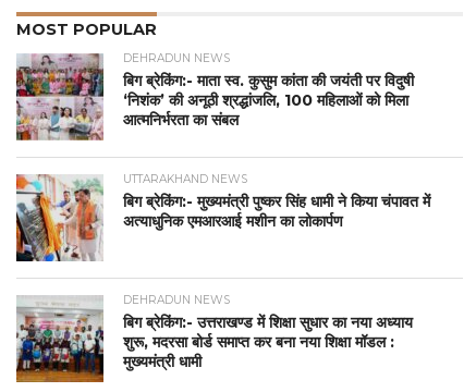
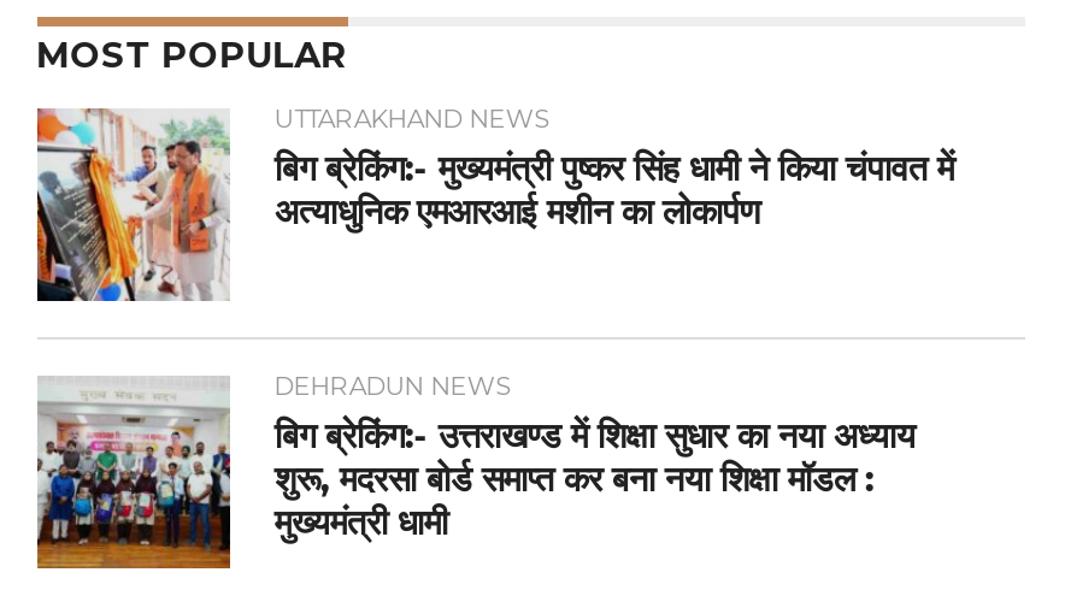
[15,52,414,142] [image] | DEHRADUN NEWS | बिग ब्रेकिंग:- माता स्व. कुसुम कांता की जयंती पर विदुषी | ‘निशंक’ की अनूठी श्रद्धांजलि, 100 महिलाओं को मिला | आत्मनिर्भरता का संबल -> none

